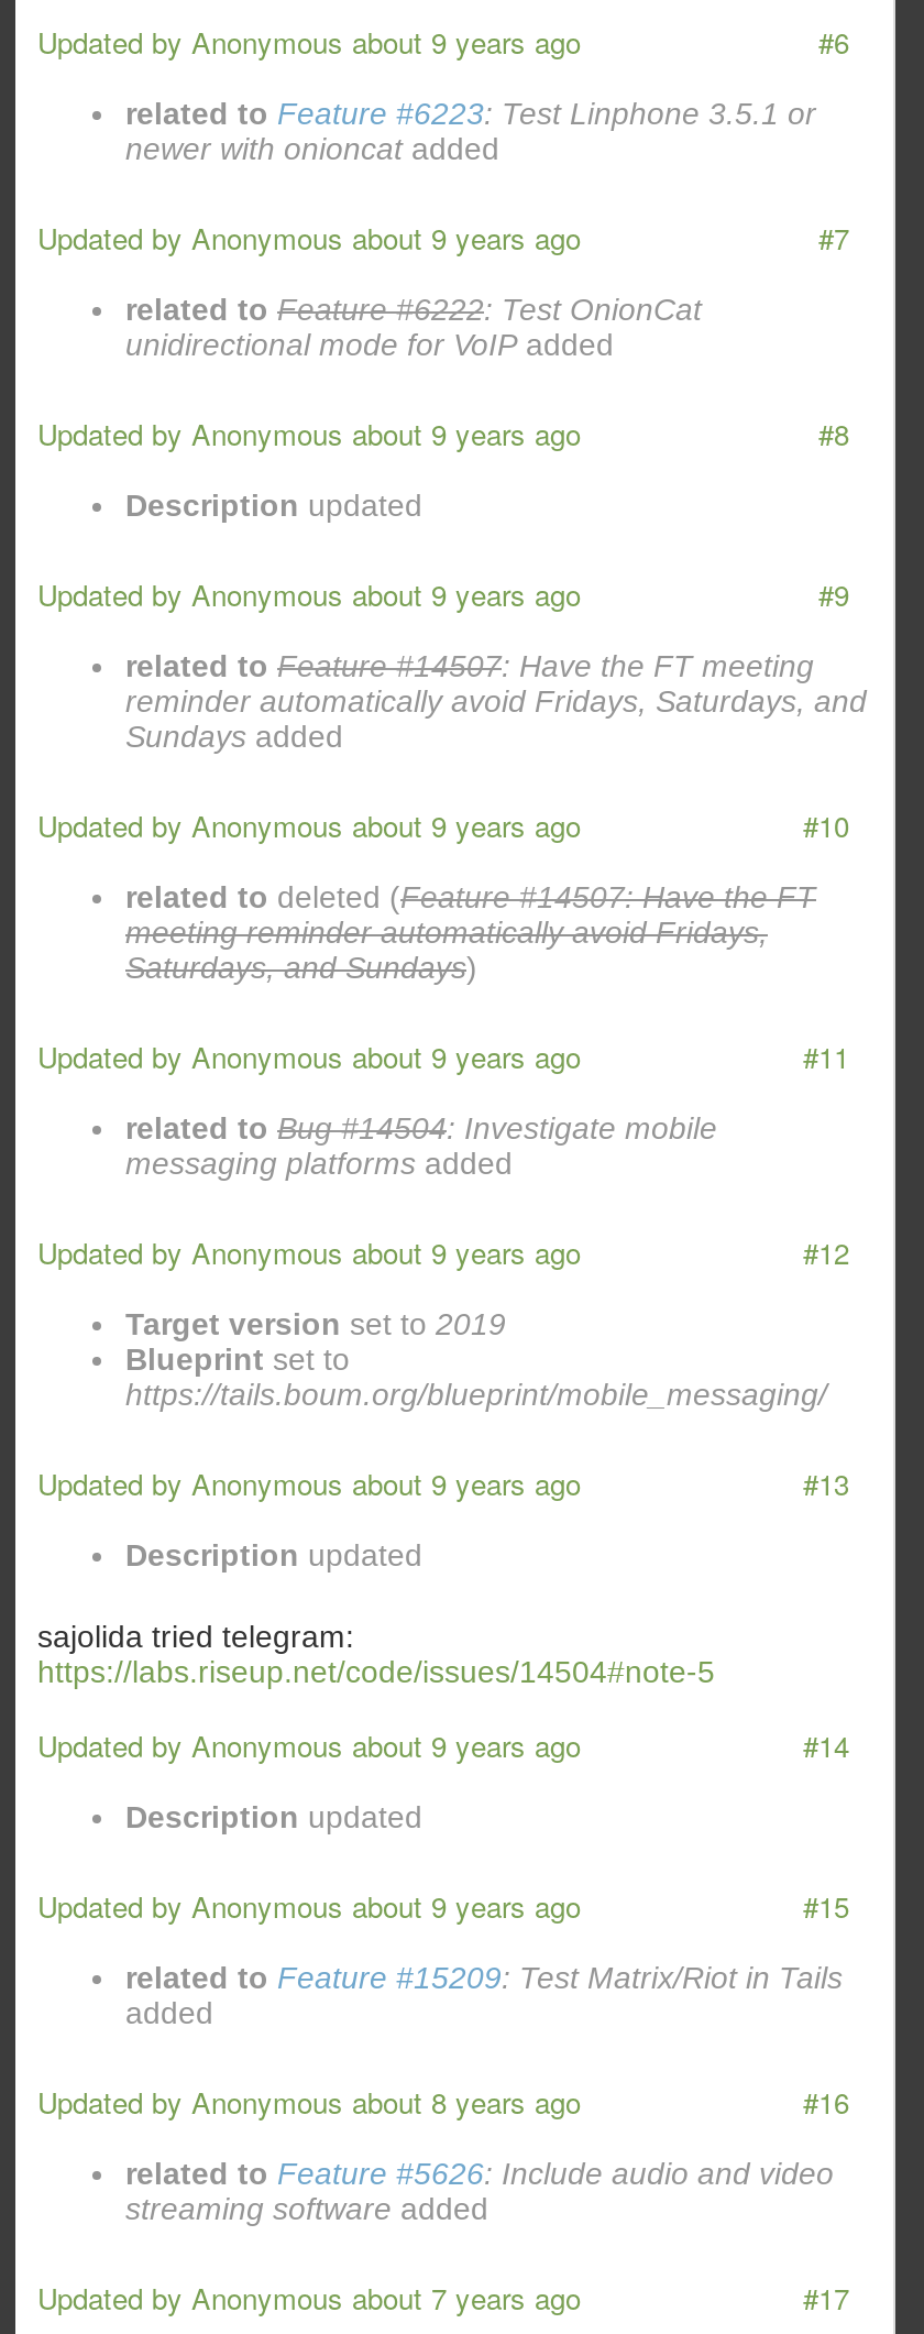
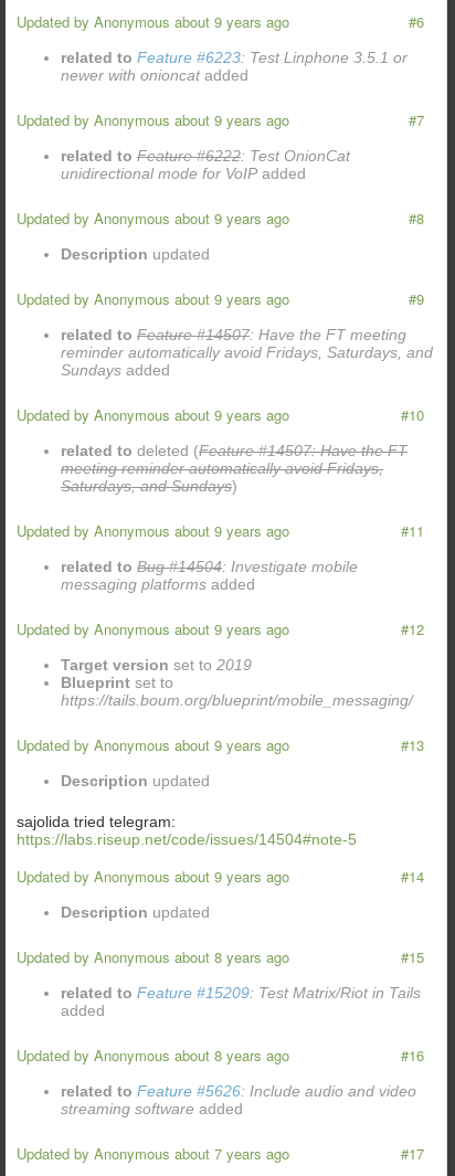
[37,1884,581,1926] Updated by Anonymous about 9 years ago -> [17,946,289,967] Updated by Anonymous about 8 years ago

